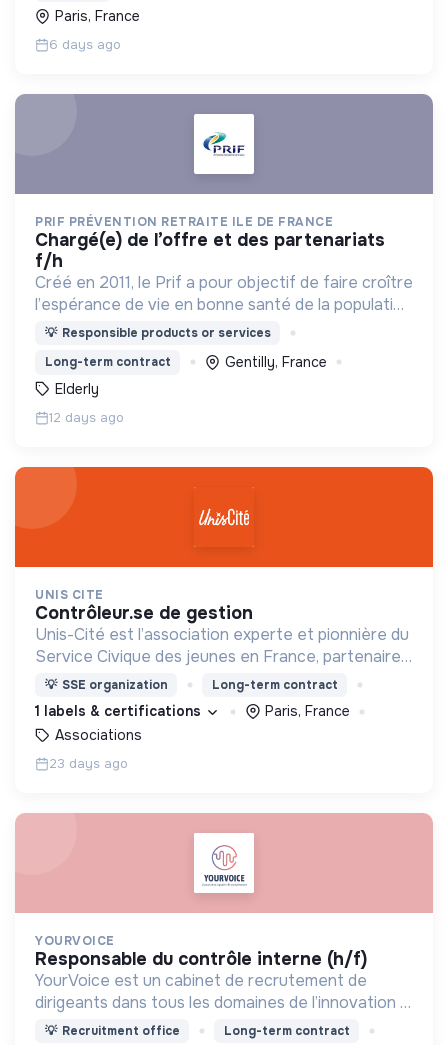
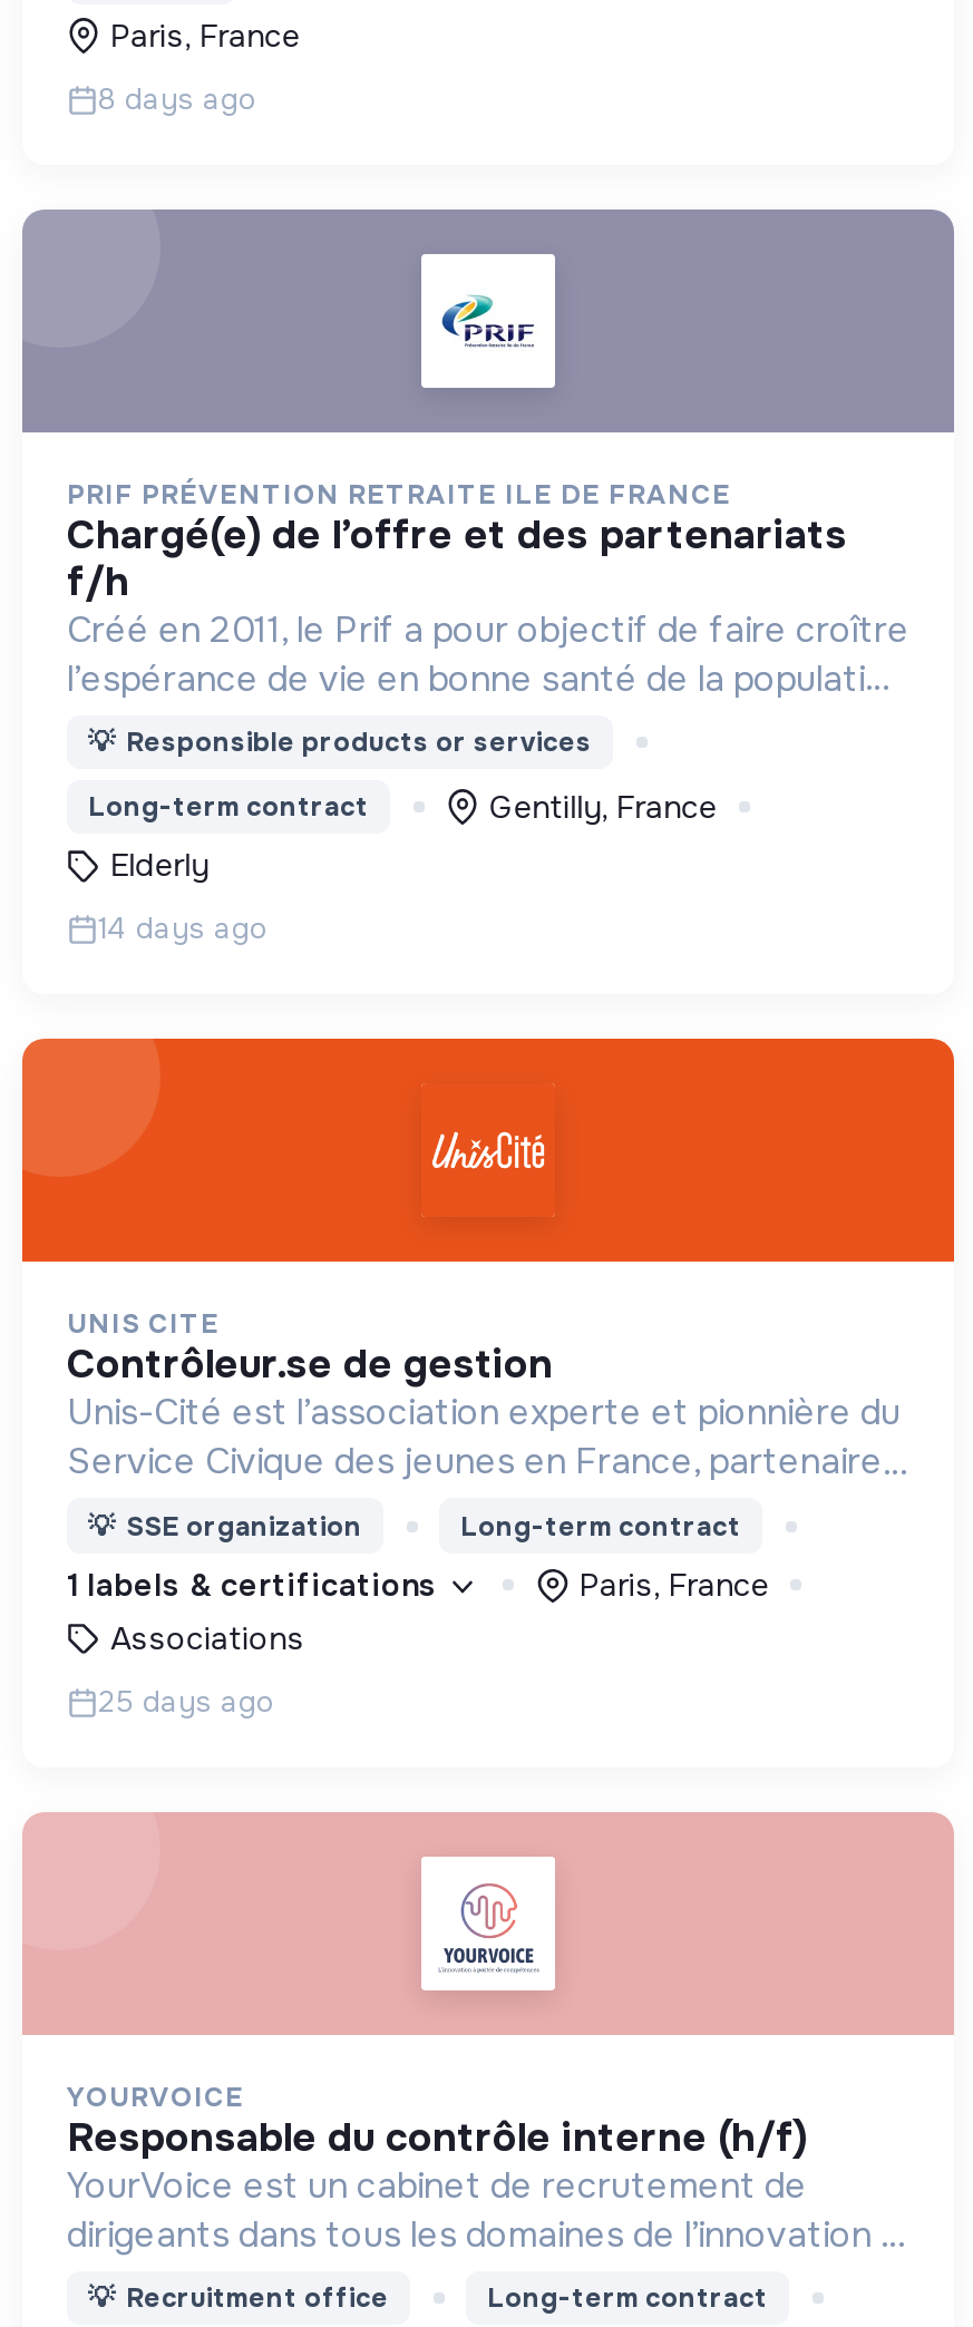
[49,36,121,53] 6 days ago -> [98,80,256,118] 8 days ago
[49,409,124,426] 12 days ago -> [98,911,267,949] 14 days ago
[49,755,128,772] 23 days ago -> [98,1683,274,1721] 25 days ago

